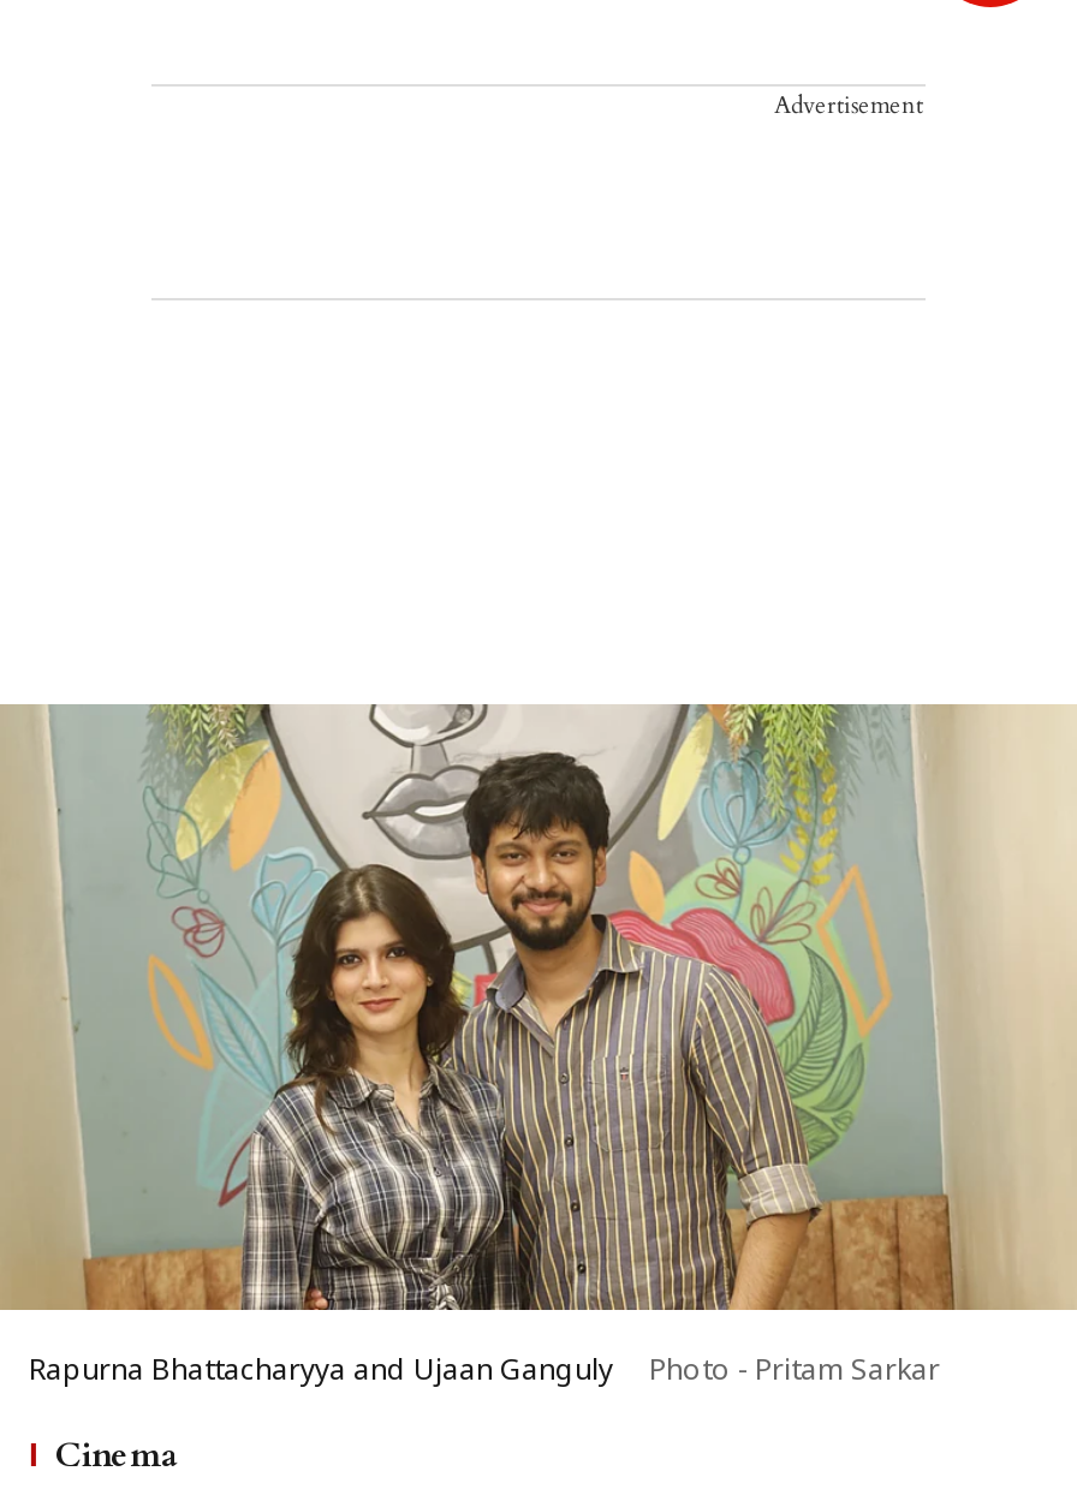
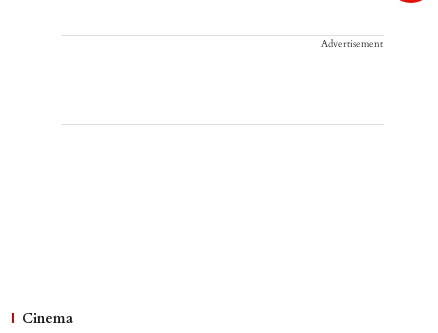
[7,702,1070,1390] [image] | Rapurna Bhattacharyya and Ujaan Ganguly | Photo - Pritam Sarkar -> none

